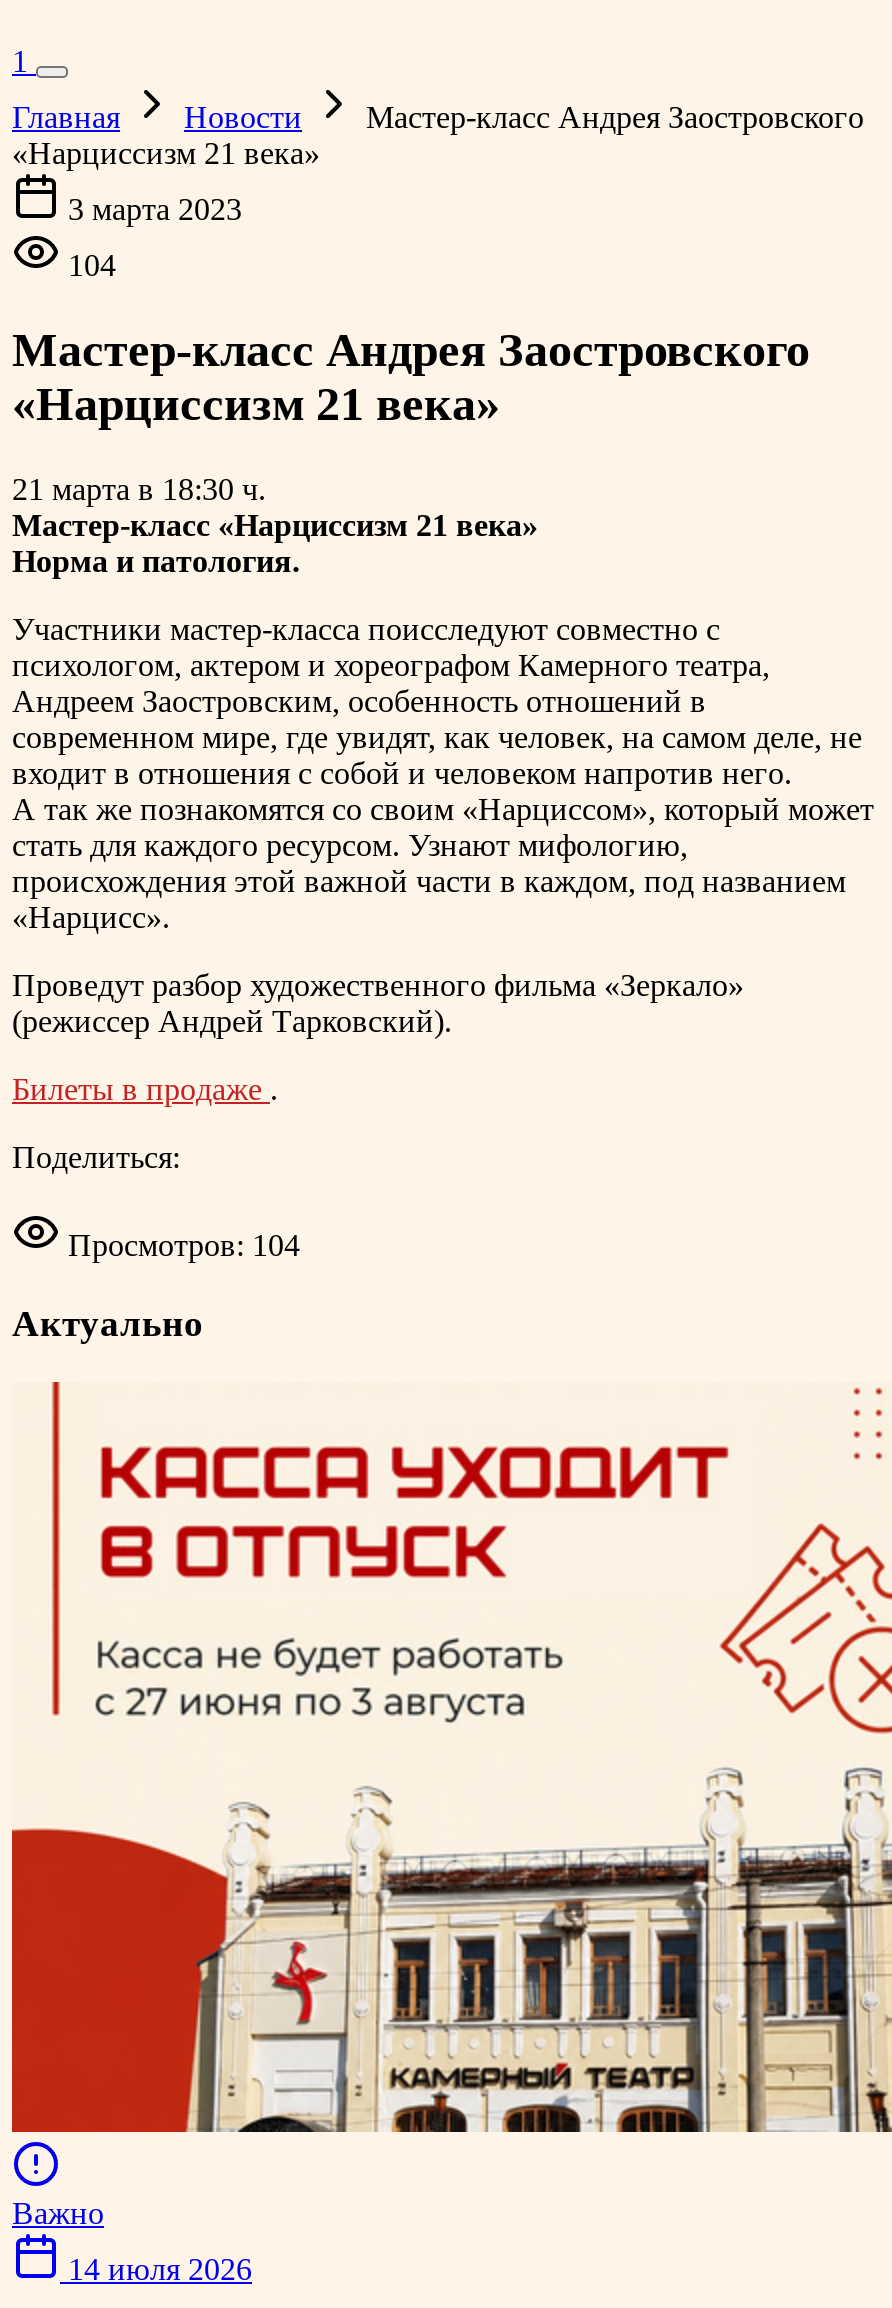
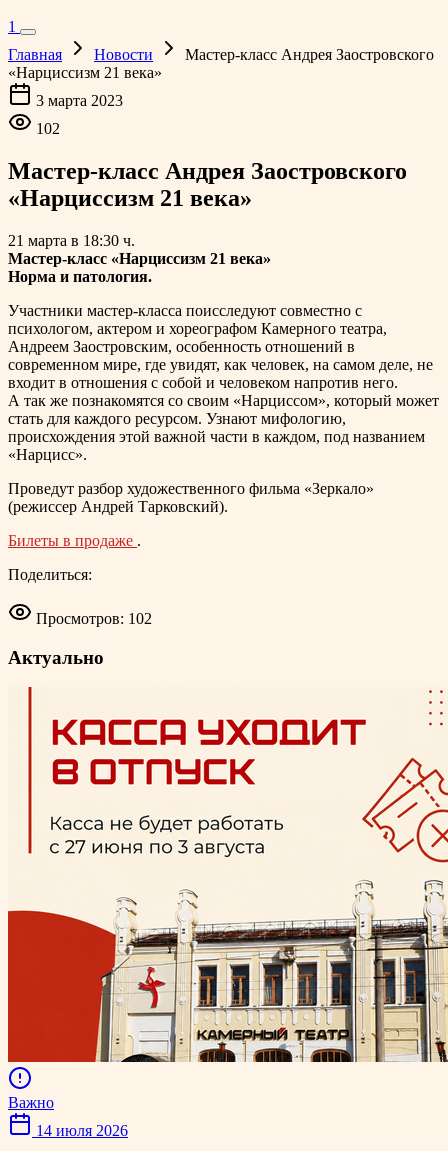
[60,248,116,282] 104 -> [32,120,60,137] 102
[68,1228,300,1262] Просмотров: 104 -> [36,610,152,627] Просмотров: 102

